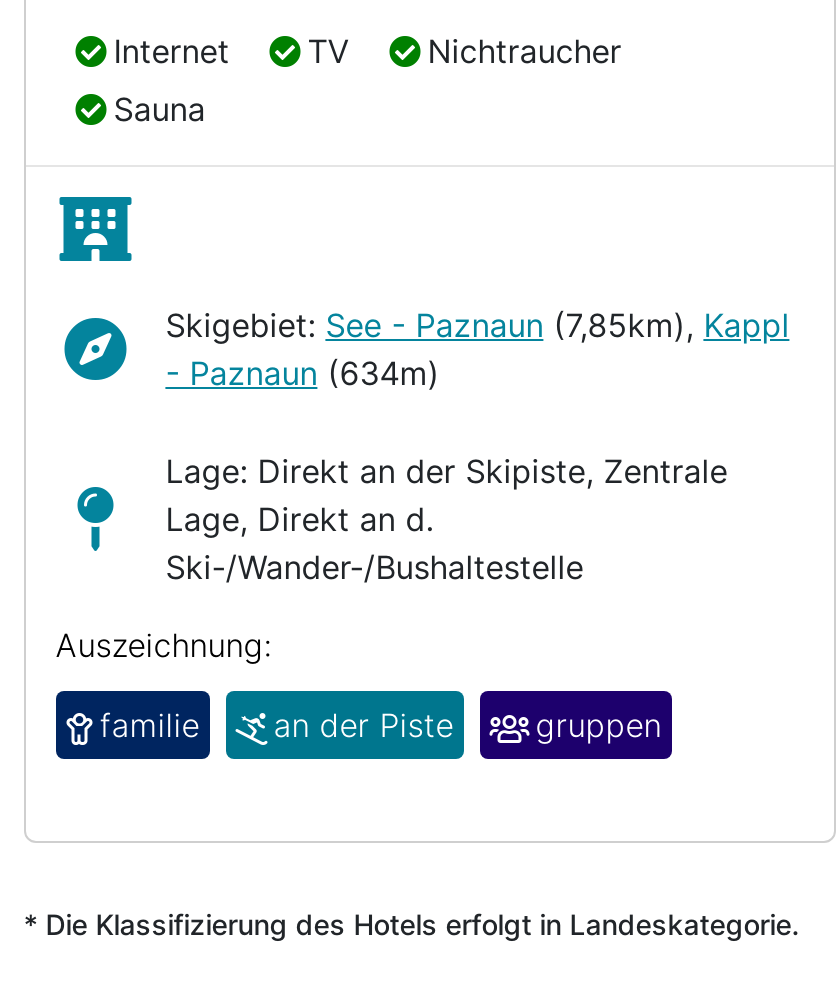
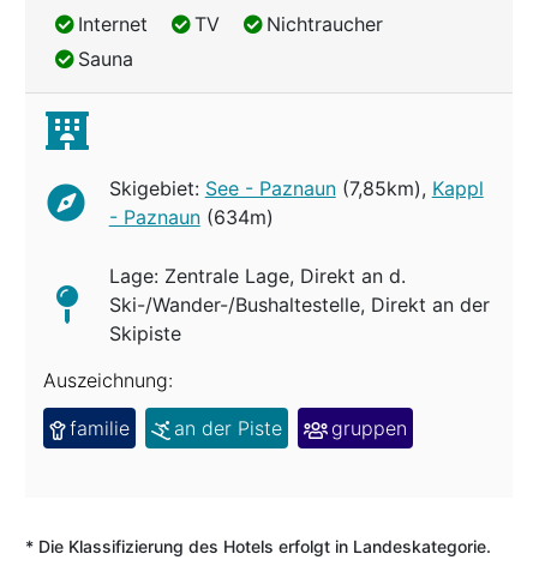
[165,450,727,586] Lage: Direkt an der Skipiste, Zentrale | Lage, Direkt an d. | Ski-/Wander-/Bushaltestelle -> [109,264,489,346] Lage: Zentrale Lage, Direkt an d. | Ski-/Wander-/Bushaltestelle, Direkt an der | Skipiste

